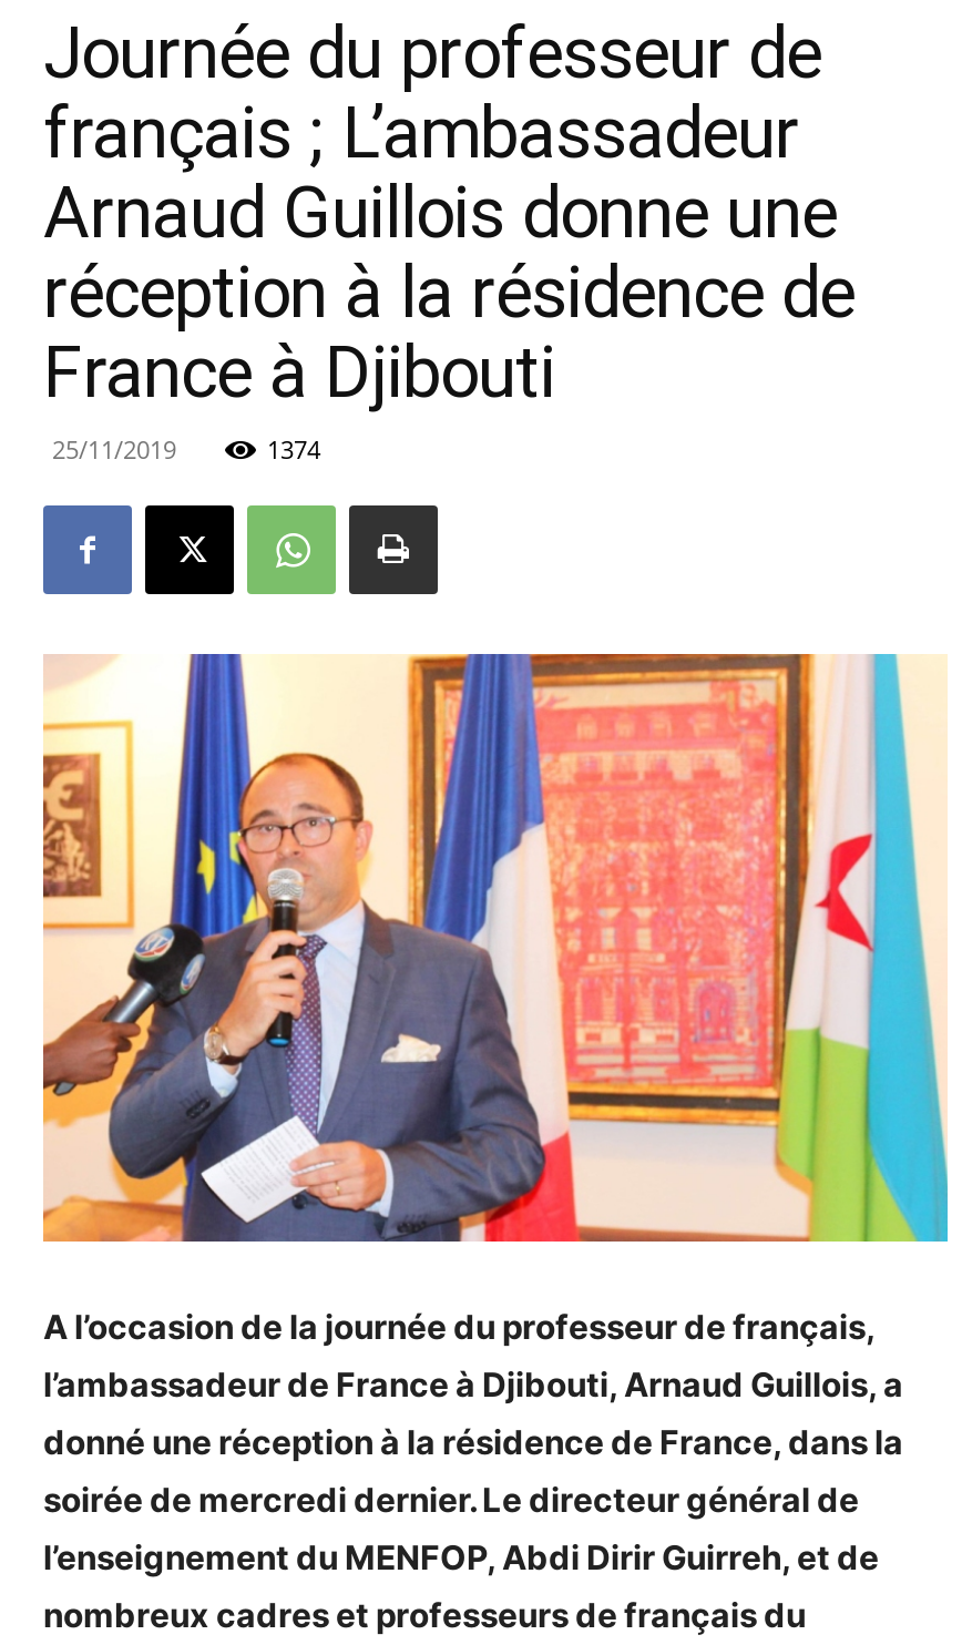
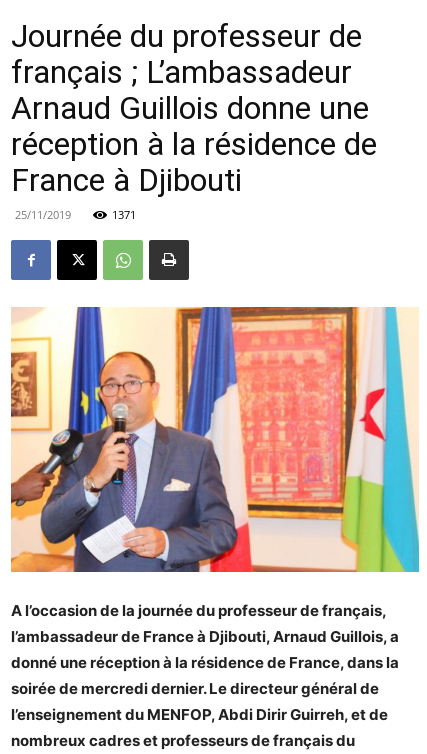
[267,432,320,466] 1374 -> [112,207,136,222] 1371

